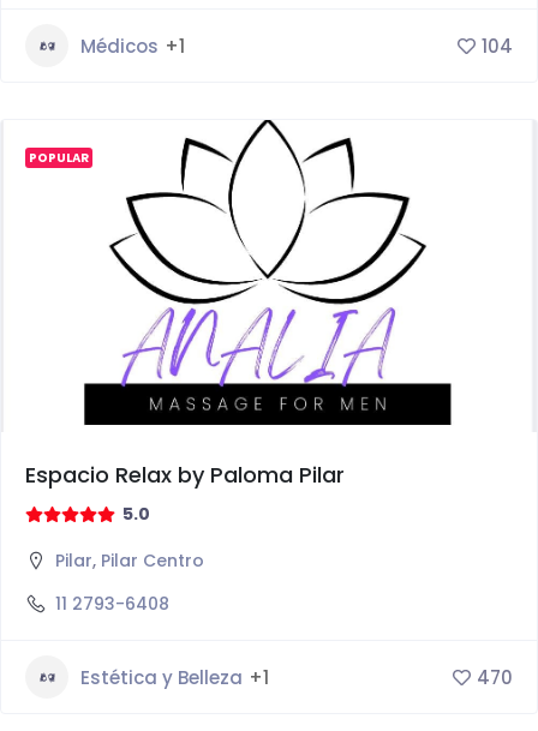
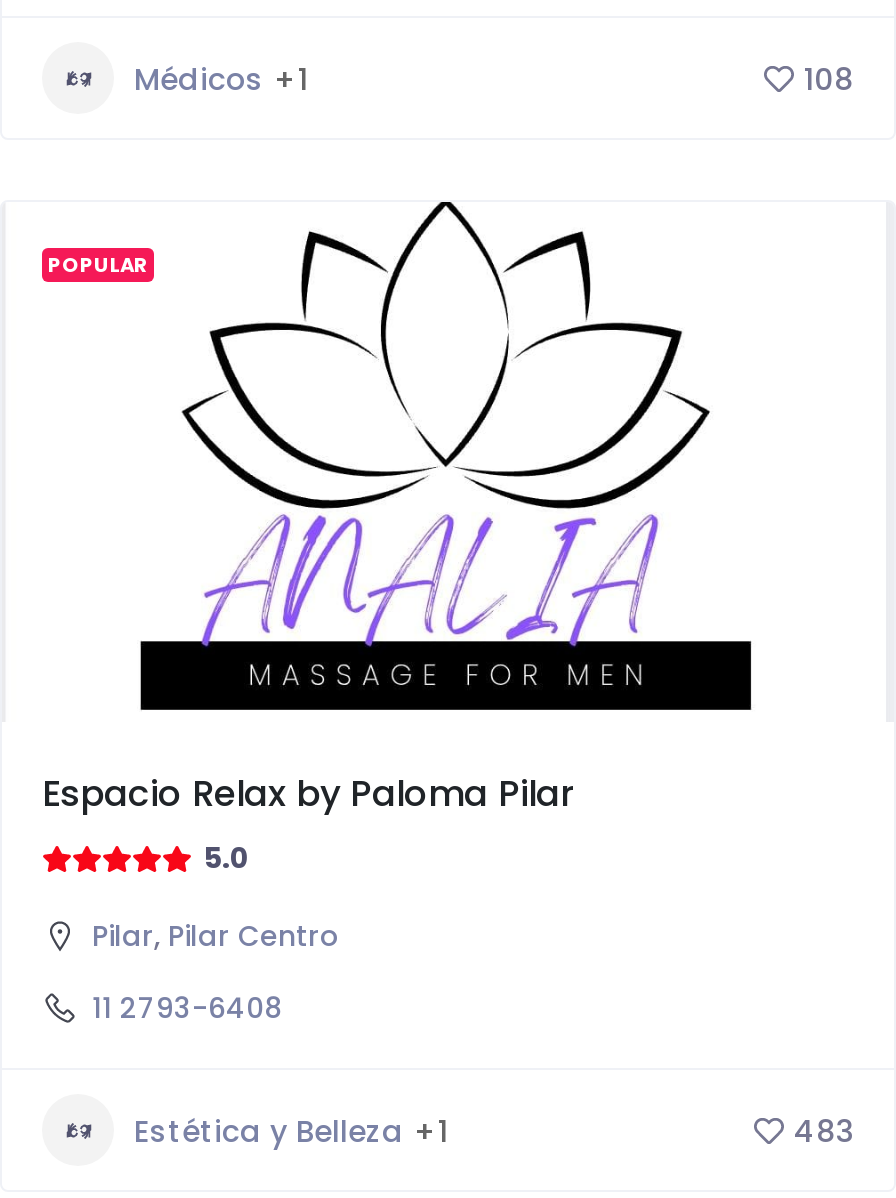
[482,33,513,58] 104 -> [804,57,854,99] 108
[477,664,513,690] 470 -> [794,1109,854,1151] 483

